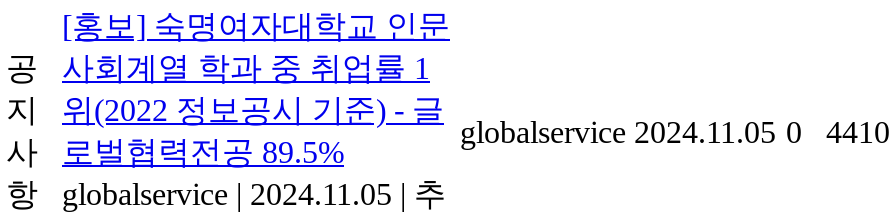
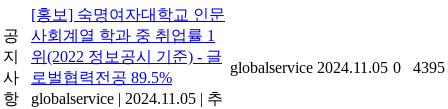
[460,115,890,149] globalservice 2024.11.05 0 4410 -> [230,59,445,76] globalservice 2024.11.05 0 4395

